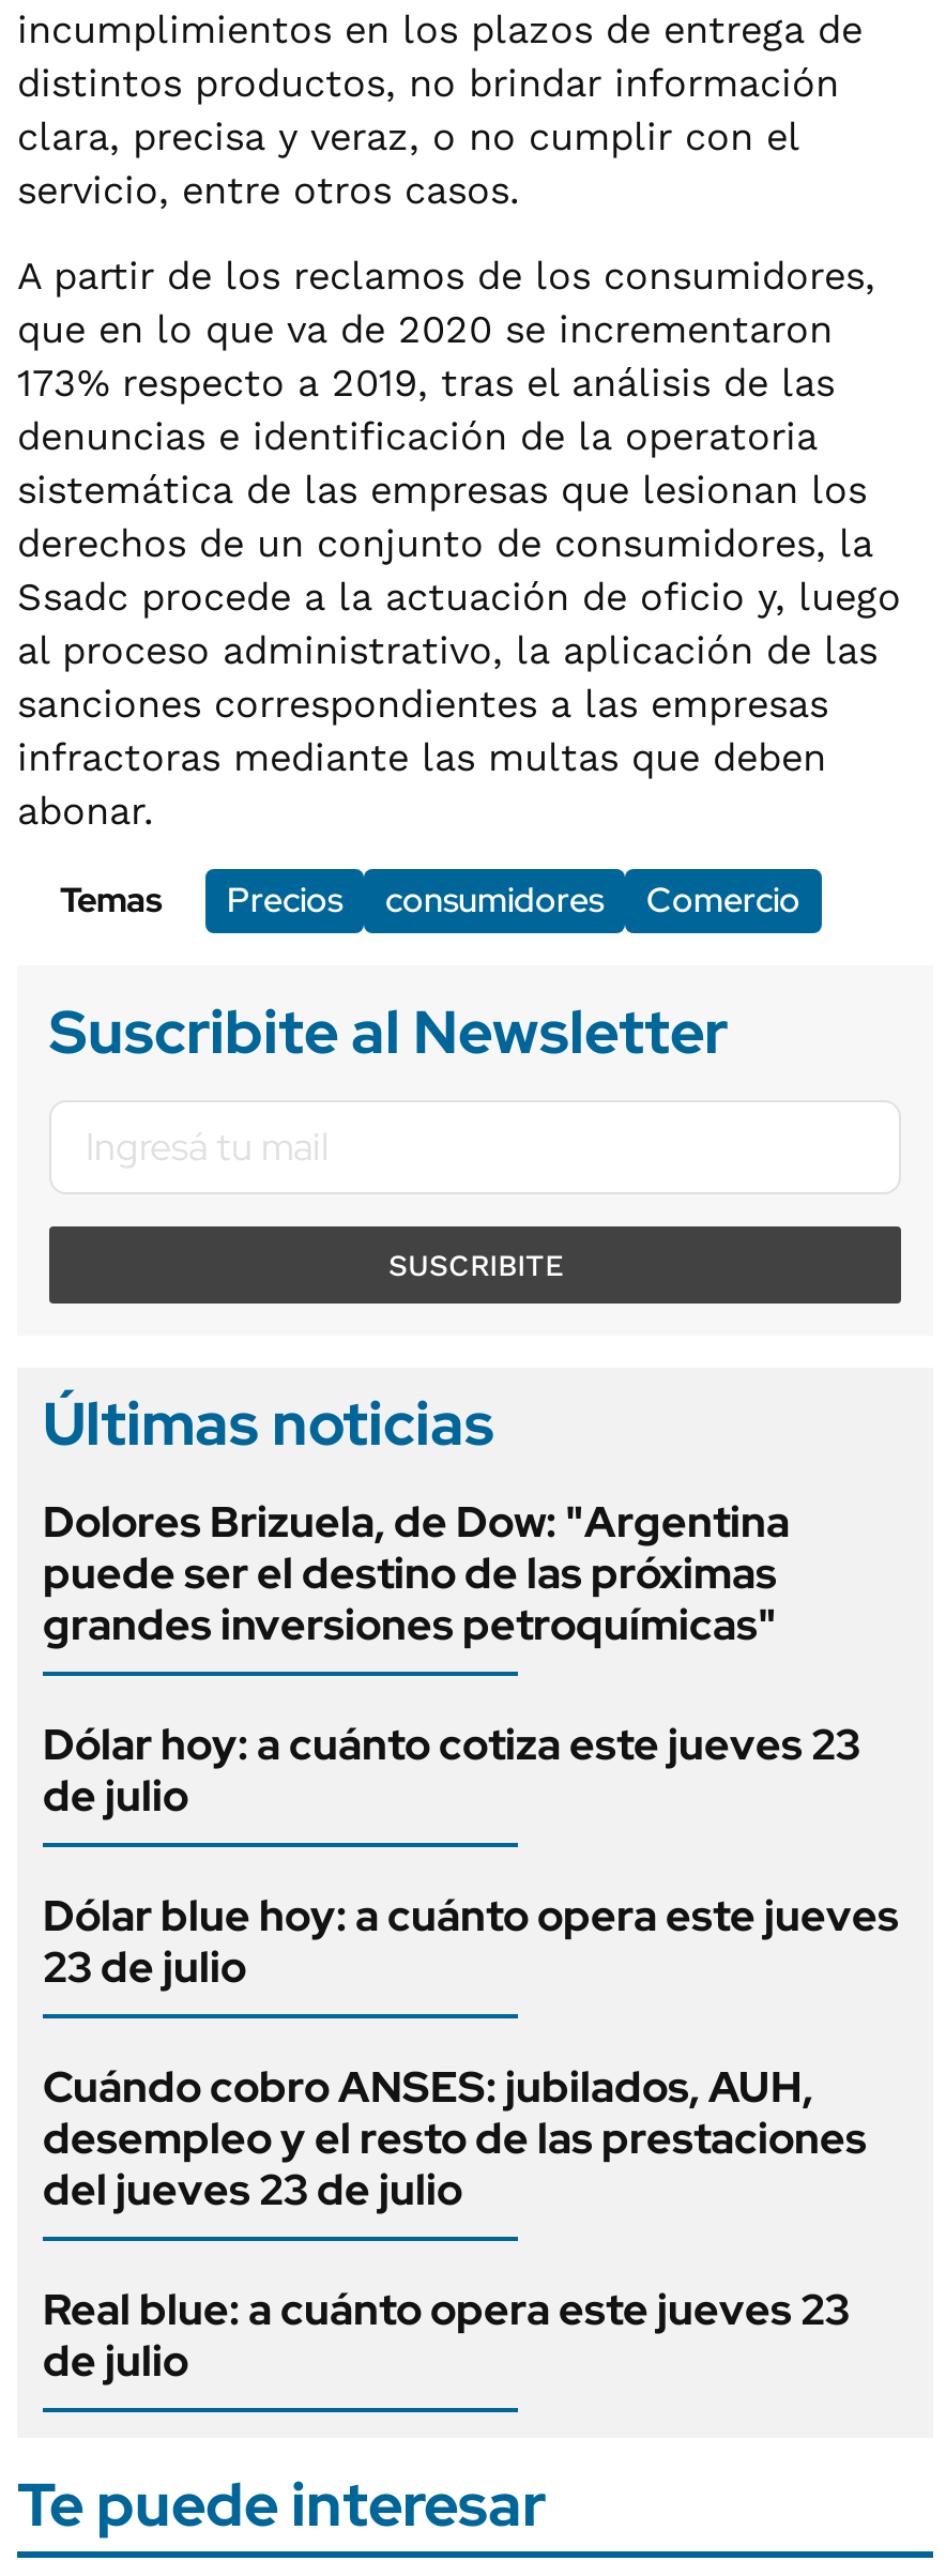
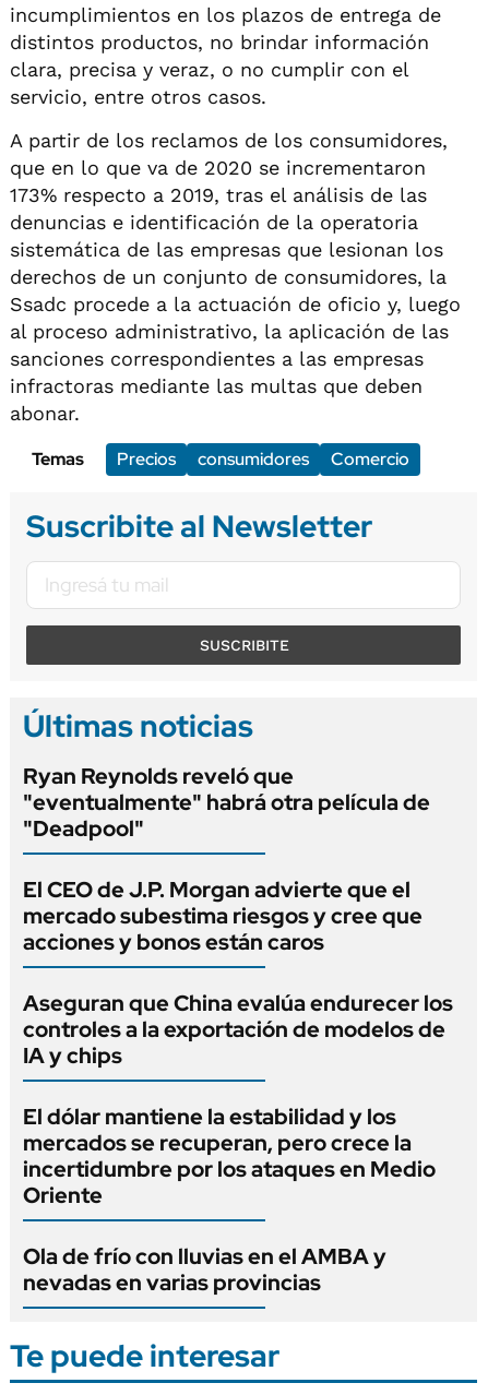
[43,1493,790,1652] Dolores Brizuela, de Dow: "Argentina | puede ser el destino de las próximas | grandes inversiones petroquímicas" -> [23,761,430,842] Ryan Reynolds reveló que | "eventualmente" habrá otra película de | "Deadpool"
[43,1716,860,1823] Dólar hoy: a cuánto cotiza este jueves 23 | de julio -> [23,875,422,956] El CEO de J.P. Morgan advierte que el | mercado subestima riesgos y cree que | acciones y bonos están caros
[43,1887,899,1994] Dólar blue hoy: a cuánto opera este jueves | 23 de julio -> [23,989,453,1069] Aseguran que China evalúa endurecer los | controles a la exportación de modelos de | IA y chips
[43,2058,867,2217] Cuándo cobro ANSES: jubilados, AUH, | desempleo y el resto de las prestaciones | del jueves 23 de julio -> [23,1102,436,1209] El dólar mantiene la estabilidad y los | mercados se recuperan, pero crece la | incertidumbre por los ataques en Medio | Oriente
[43,2281,850,2388] Real blue: a cuánto opera este jueves 23 | de julio -> [23,1242,386,1296] Ola de frío con lluvias en el AMBA y | nevadas en varias provincias

